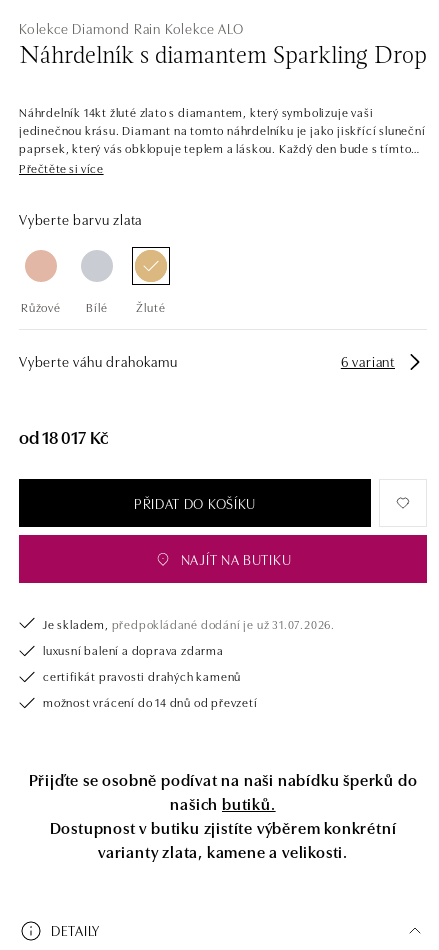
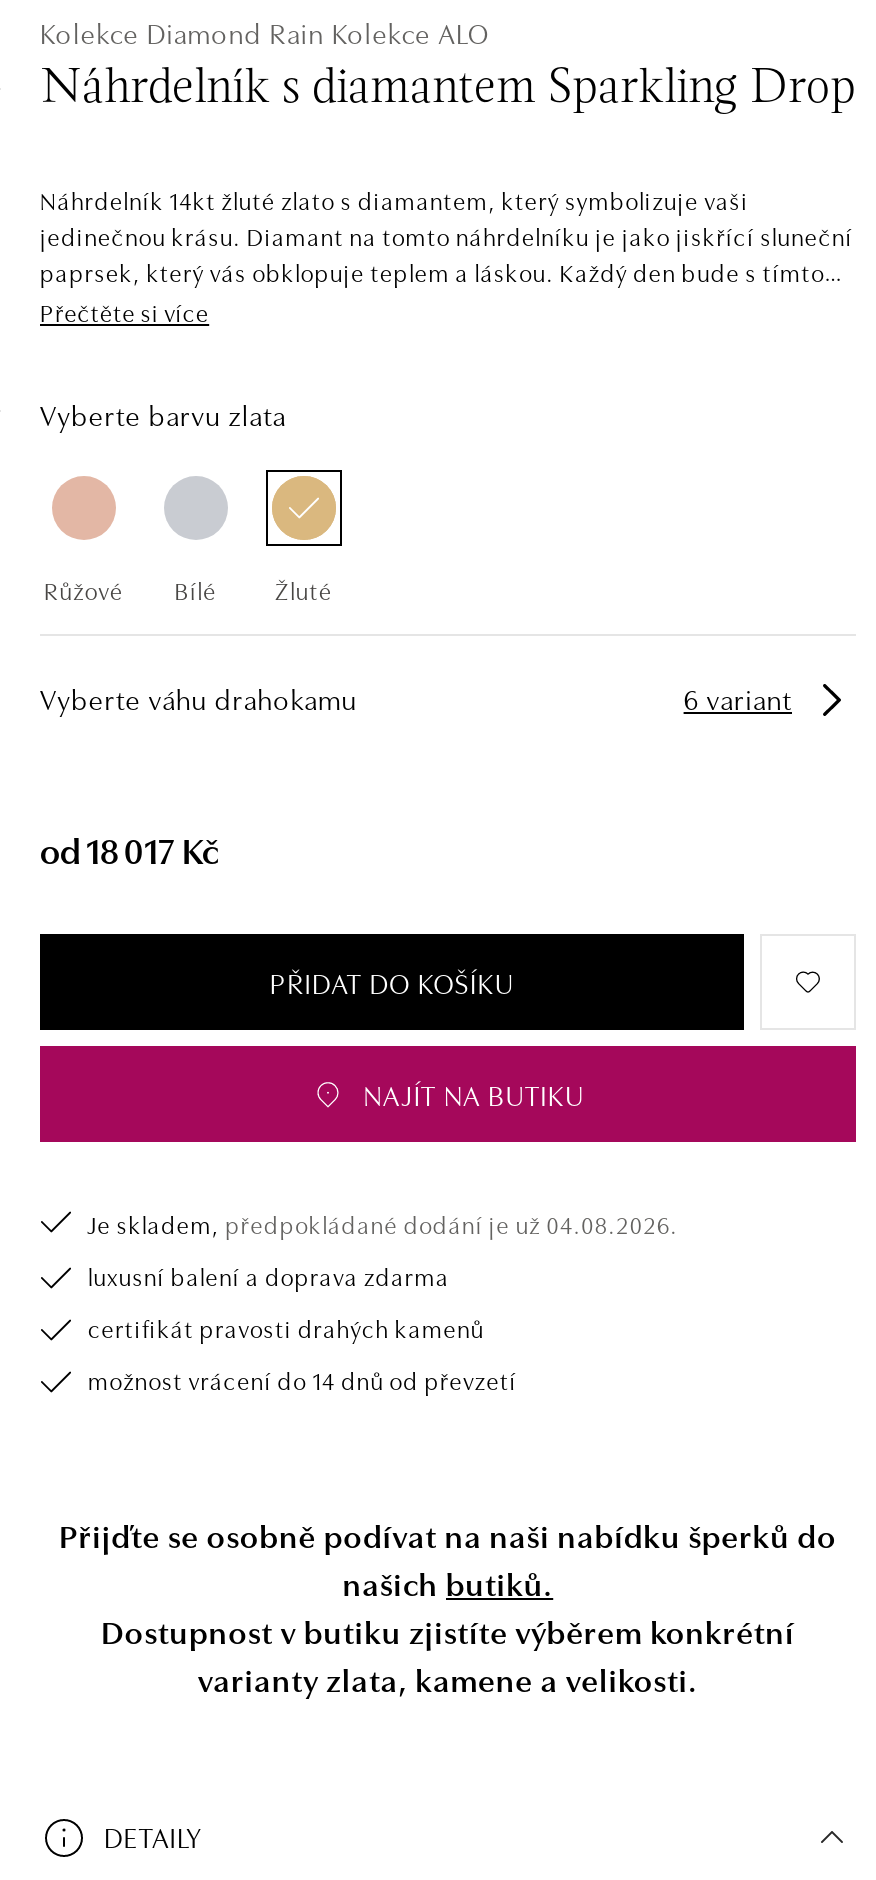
[43,615,335,632] Je skladem, předpokládané dodání je už 31.07.2026. -> [88,1205,678,1239] Je skladem, předpokládané dodání je už 04.08.2026.

